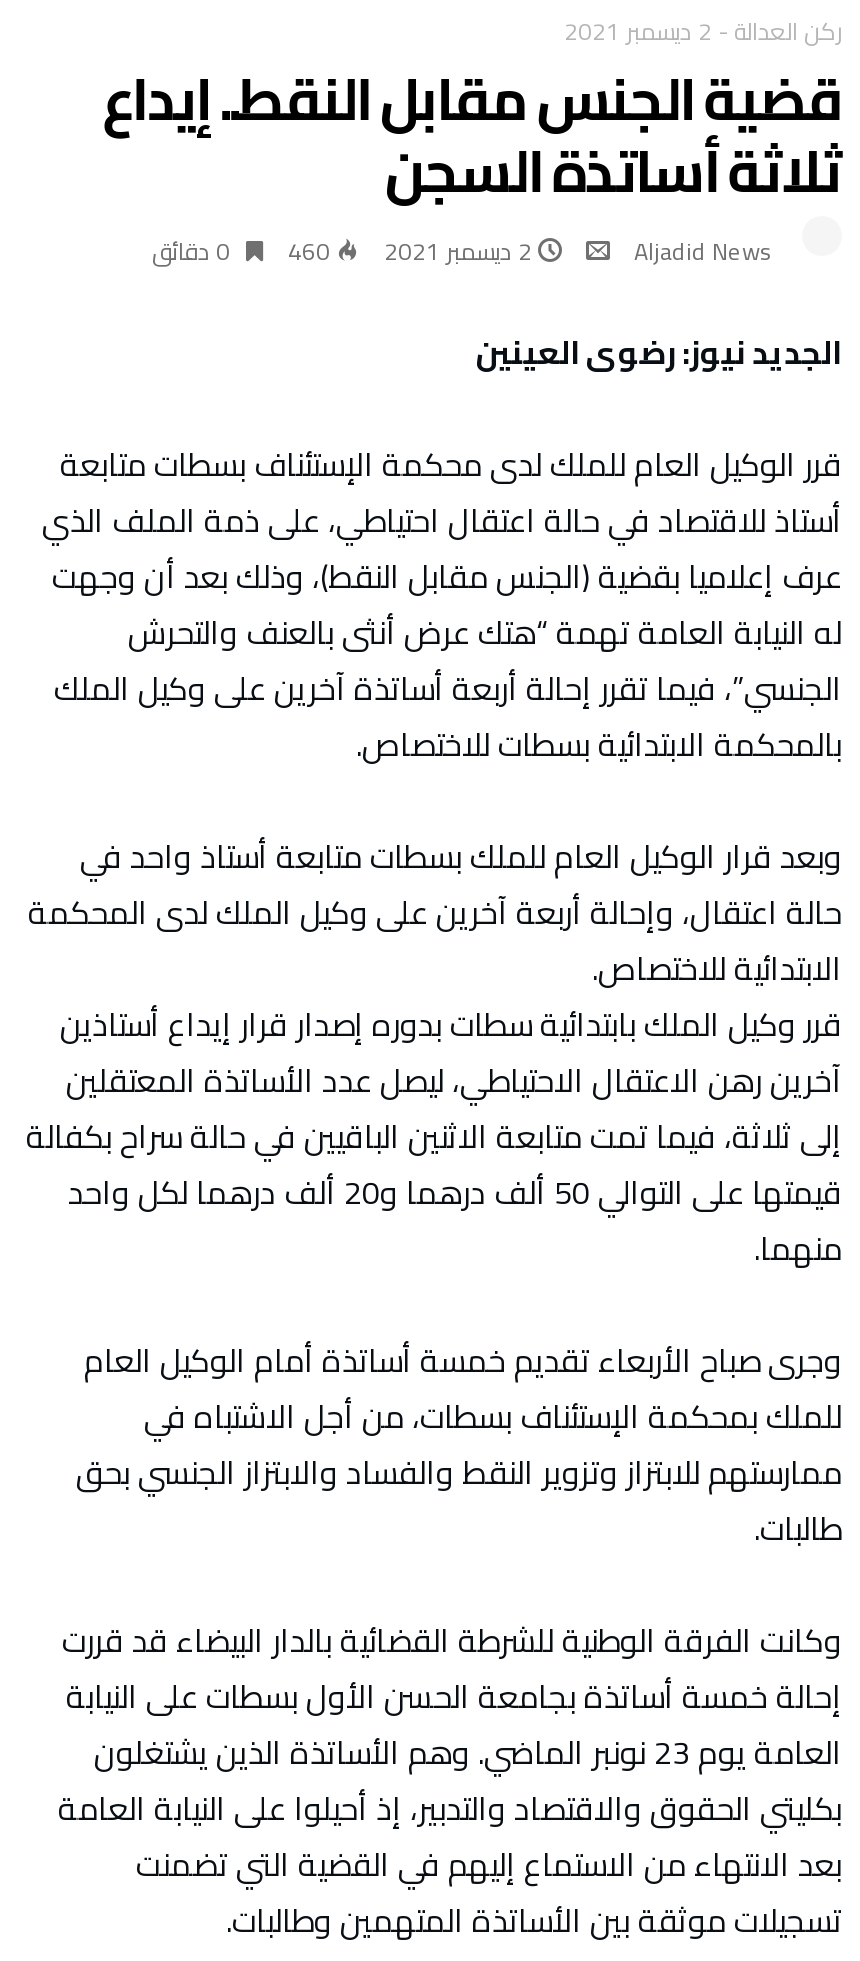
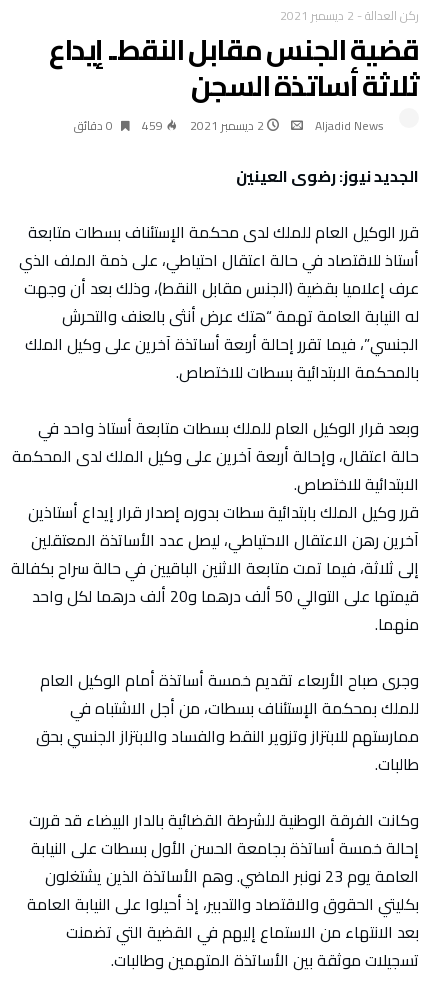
[288,228,330,274] 460 -> [142,114,163,137] 459

